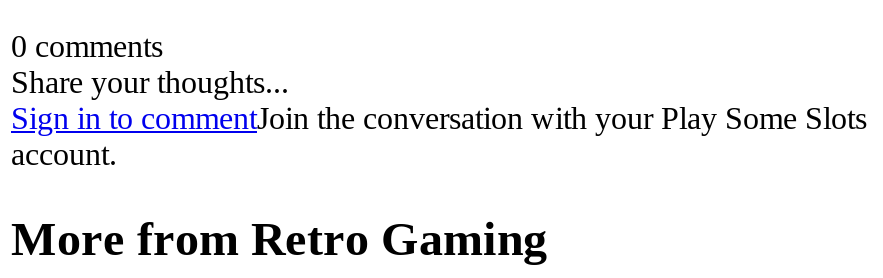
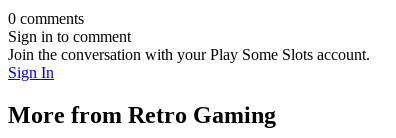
[11,65,867,171] Share your thoughts... | Sign in to commentJoin the conversation with your Play Some Slots | account. -> [8,28,370,81] Sign in to comment | Join the conversation with your Play Some Slots account. | Sign In

